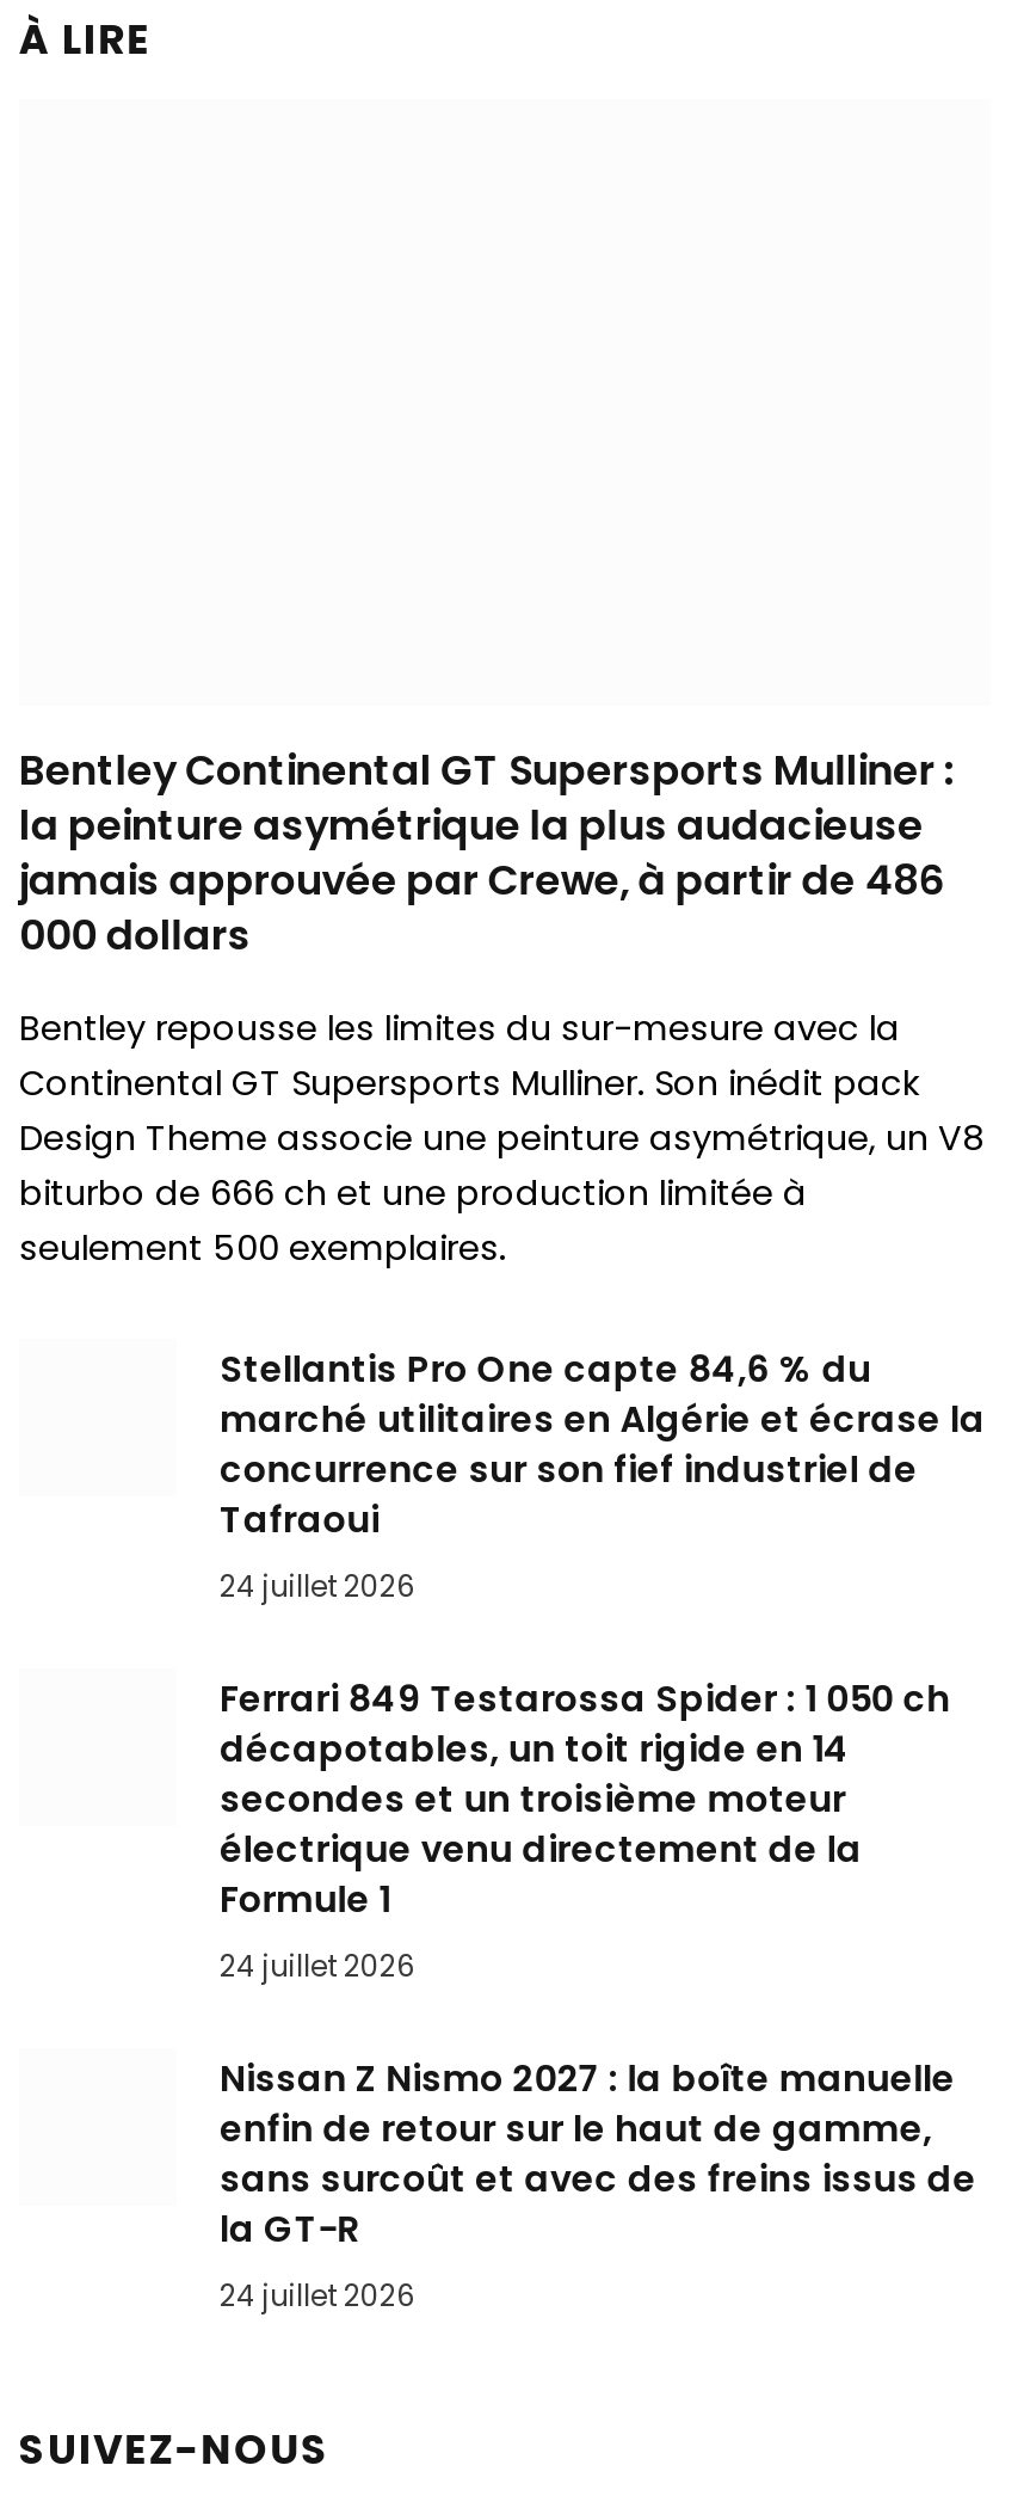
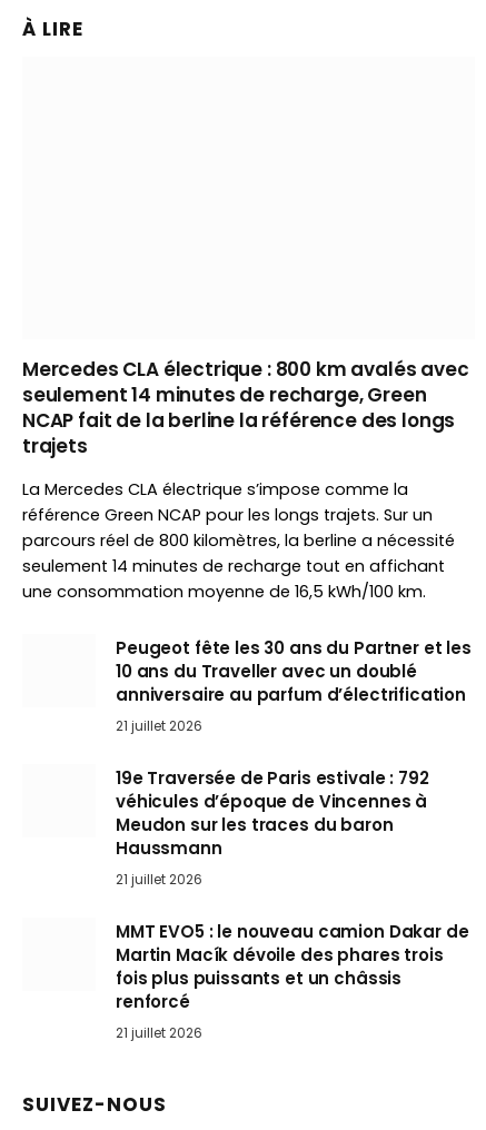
[19,743,953,965] Bentley Continental GT Supersports Mulliner : | la peinture asymétrique la plus audacieuse | jamais approuvée par Crewe, à partir de 486 | 000 dollars -> [22,356,469,460] Mercedes CLA électrique : 800 km avalés avec | seulement 14 minutes de recharge, Green | NCAP fait de la berline la référence des longs | trajets
[19,1005,983,1273] Bentley repousse les limites du sur-mesure avec la | Continental GT Supersports Mulliner. Son inédit pack | Design Theme associe une peinture asymétrique, un V8 | biturbo de 666 ch et une production limitée à | seulement 500 exemplaires. -> [22,479,455,603] La Mercedes CLA électrique s’impose comme la | référence Green NCAP pour les longs trajets. Sur un | parcours réel de 800 kilomètres, la berline a nécessité | seulement 14 minutes de recharge tout en affichant | une consommation moyenne de 16,5 kWh/100 km.
[220,1344,985,1607] Stellantis Pro One capte 84,6 % du | marché utilitaires en Algérie et écrase la | concurrence sur son fief industriel de | Tafraoui | 24 juillet 2026 -> [116,637,471,736] Peugeot fête les 30 ans du Partner et les | 10 ans du Traveller avec un doublé | anniversaire au parfum d’électrification | 21 juillet 2026
[220,1674,950,1987] Ferrari 849 Testarossa Spider : 1 050 ch | décapotables, un toit rigide en 14 | secondes et un troisième moteur | électrique venu directement de la | Formule 1 | 24 juillet 2026 -> [116,767,429,889] 19e Traversée de Paris estivale : 792 | véhicules d’époque de Vincennes à | Meudon sur les traces du baron | Haussmann | 21 juillet 2026
[220,2054,976,2317] Nissan Z Nismo 2027 : la boîte manuelle | enfin de retour sur le haut de gamme, | sans surcoût et avec des freins issus de | la GT-R | 24 juillet 2026 -> [116,920,469,1043] MMT EVO5 : le nouveau camion Dakar de | Martin Macík dévoile des phares trois | fois plus puissants et un châssis | renforcé | 21 juillet 2026

